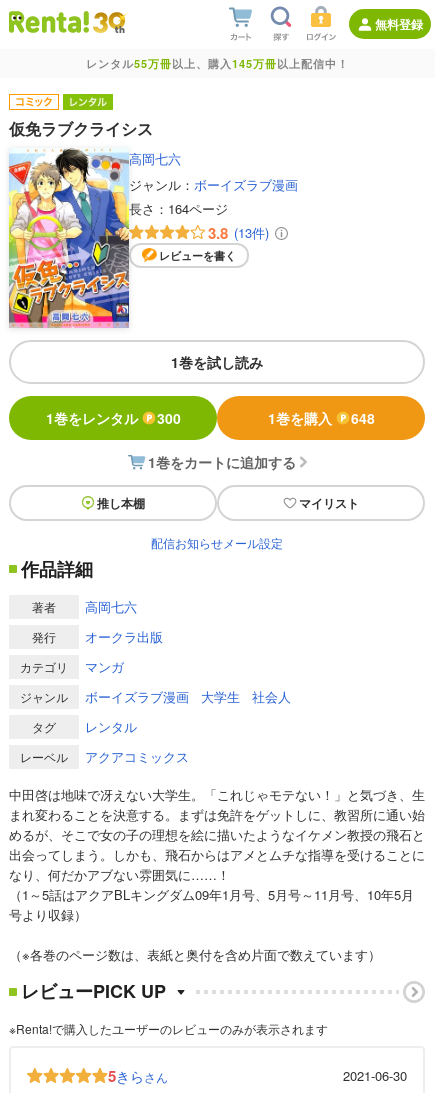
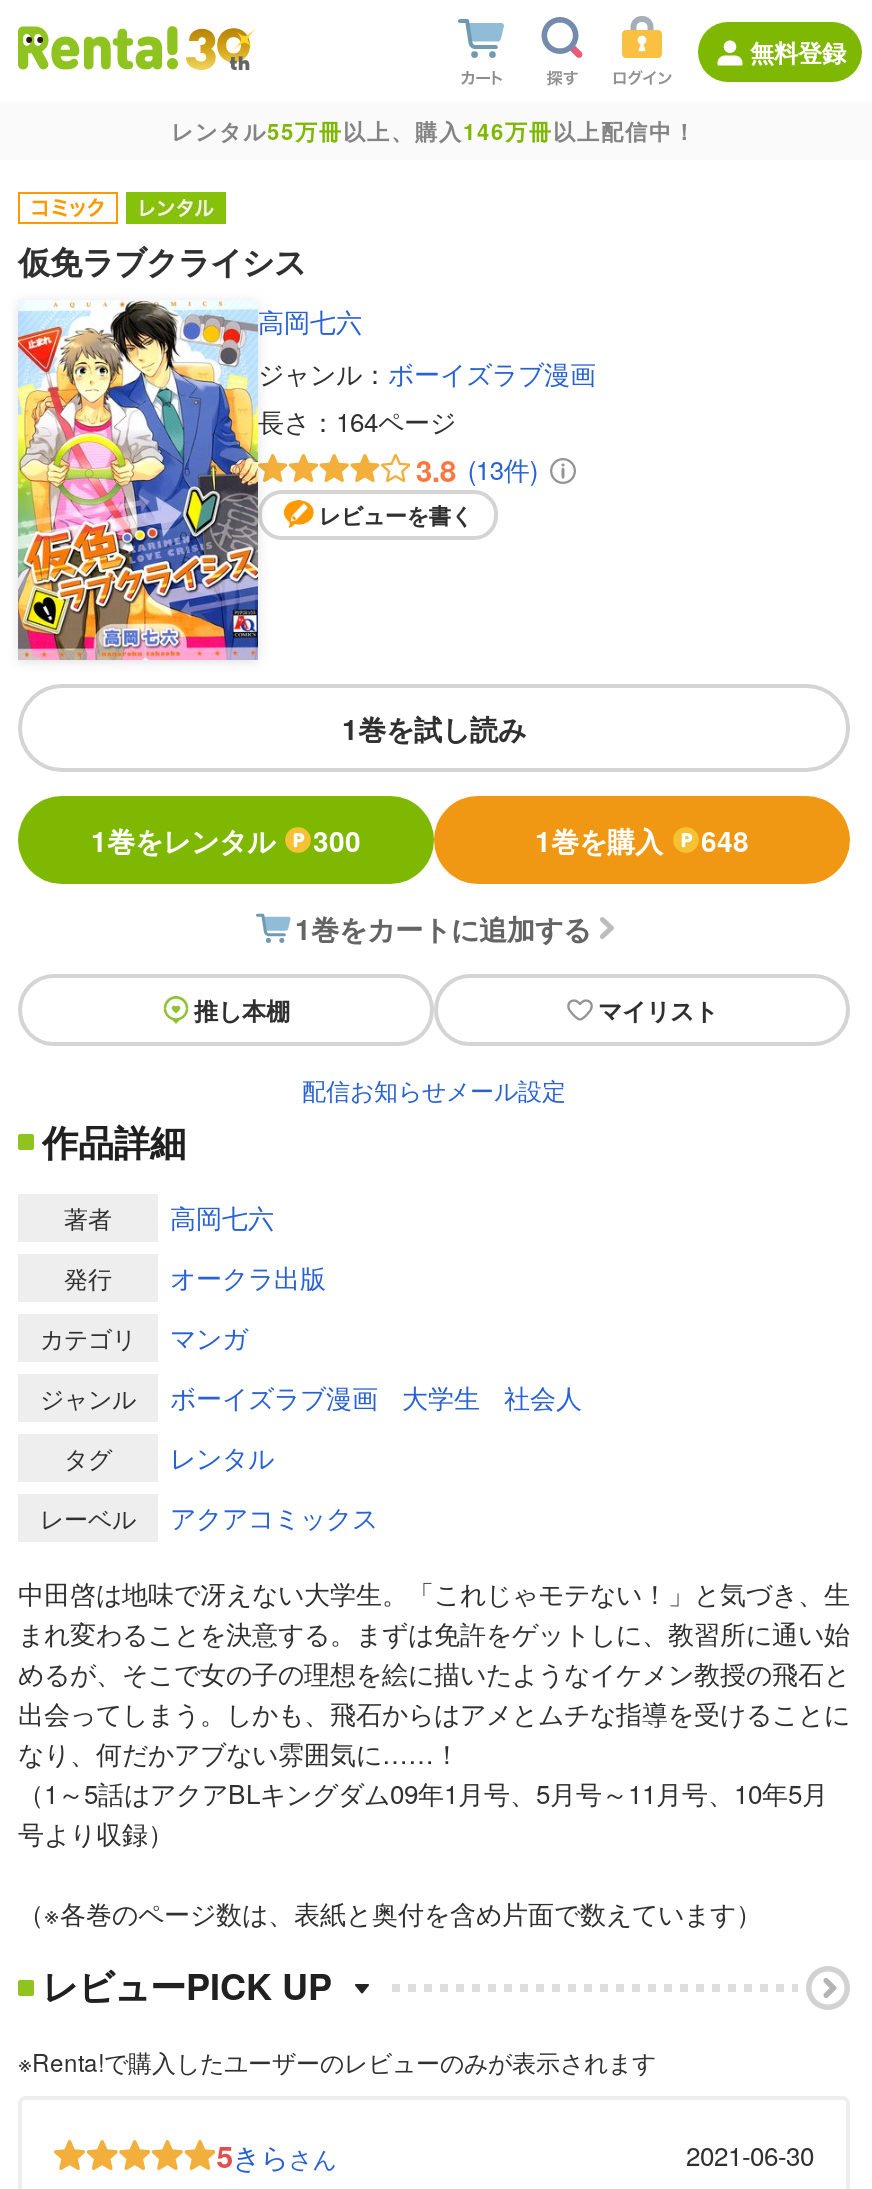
[85,56,348,71] レンタル55万冊以上、購入145万冊以上配信中！ -> [171,116,697,146] レンタル55万冊以上、購入146万冊以上配信中！

